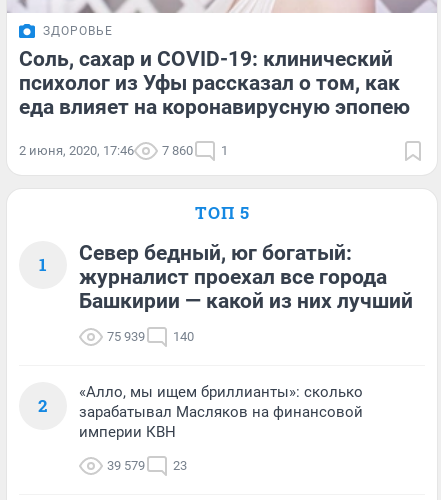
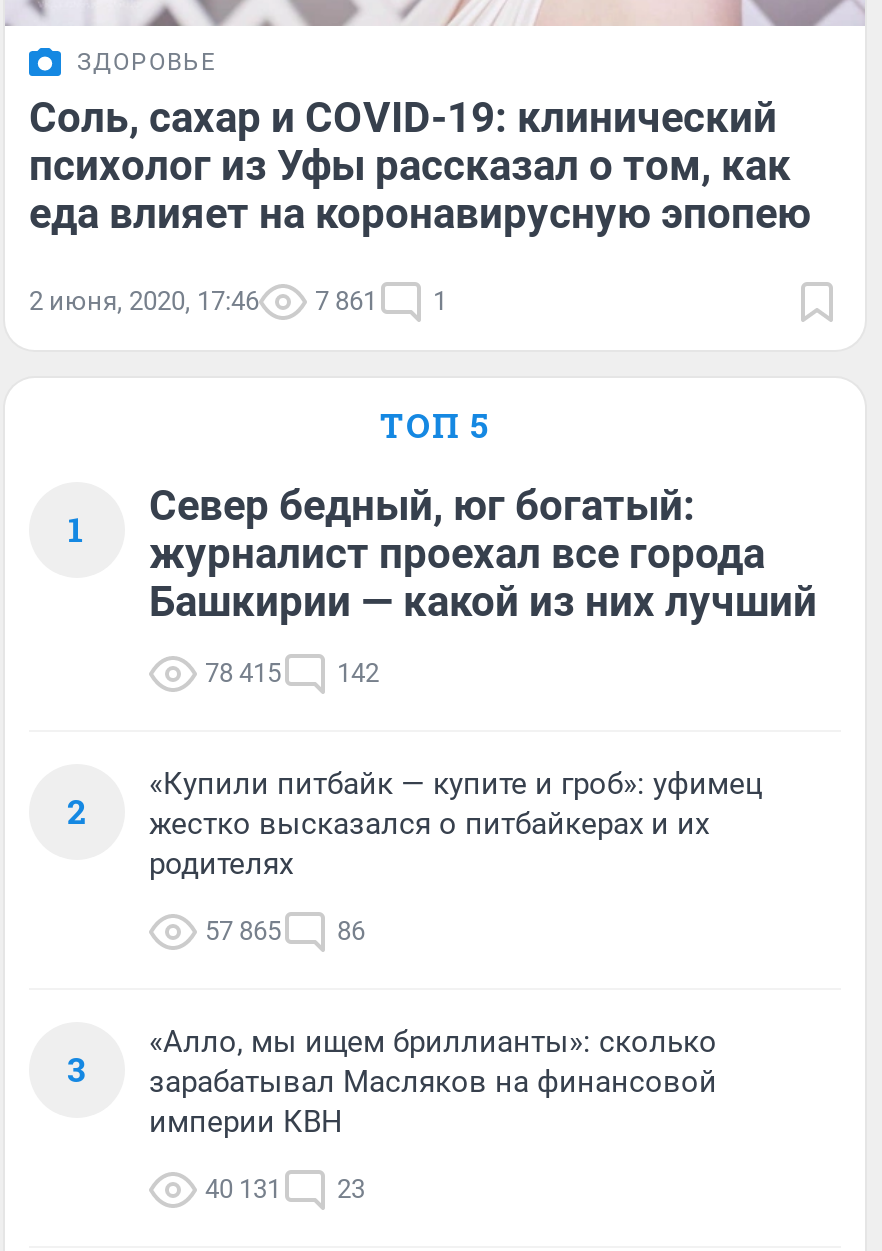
[19,143,228,158] 2 июня, 2020, 17:46 7 860 1 -> [29,286,447,316] 2 июня, 2020, 17:46 7 861 1
none -> [67,766,763,1092] «Купили питбайк — купите и гроб»: уфимец | жестко высказался о питбайкерах и их | родителях | 57 865 | 86 | 3
[107,329,145,344] 75 939 -> [205,658,281,688] 78 415
[173,329,194,344] 140 -> [337,658,379,688] 142
[107,458,187,473] 39 579 23 -> [205,1174,365,1204] 40 131 23

